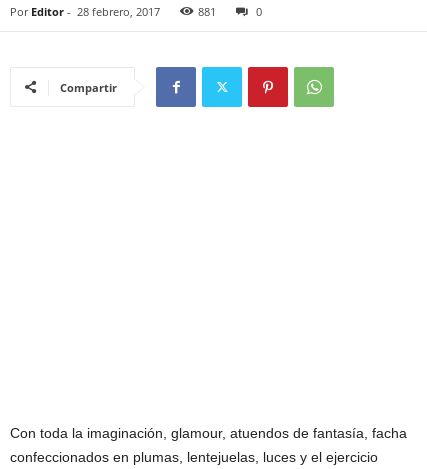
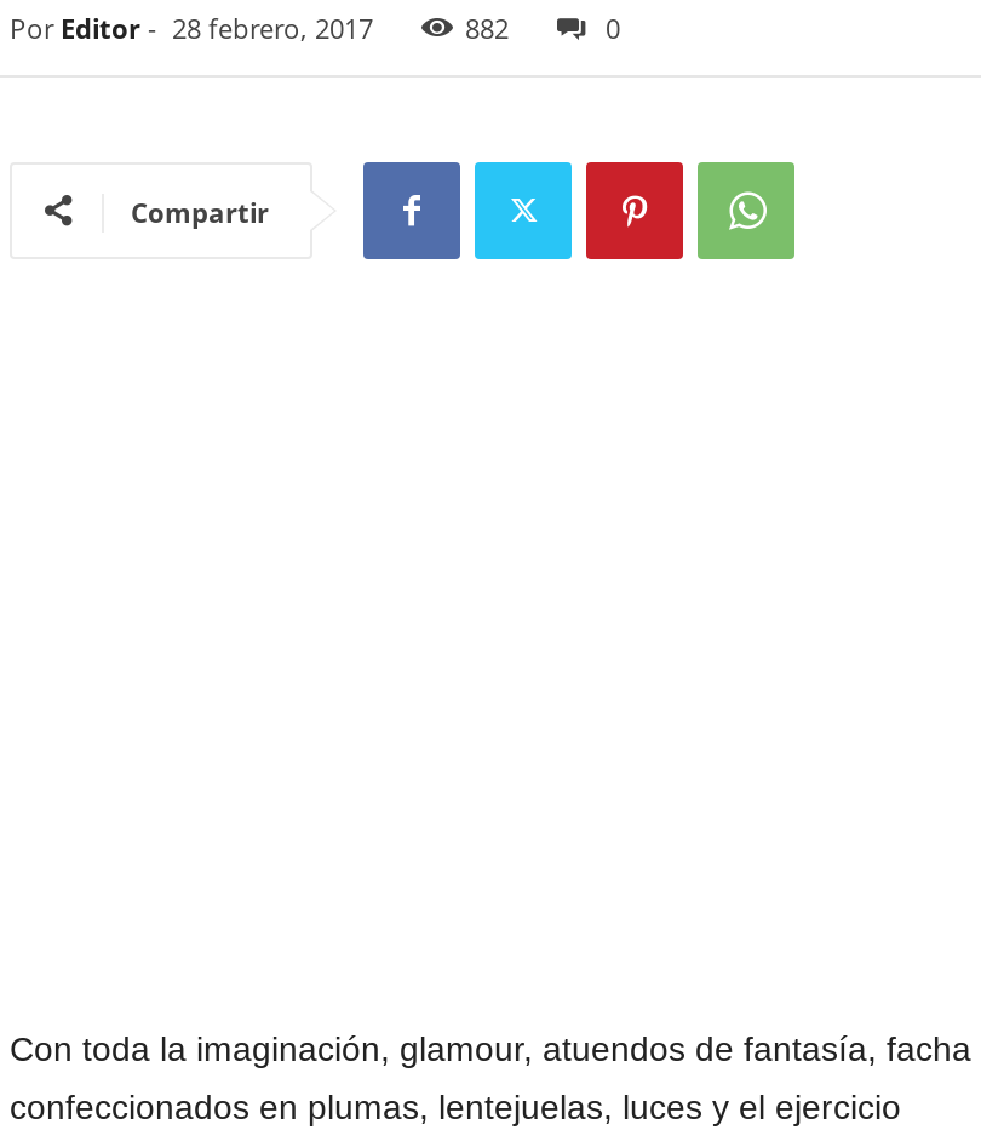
[198,4,216,19] 881 -> [465,10,509,46] 882

